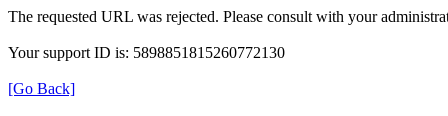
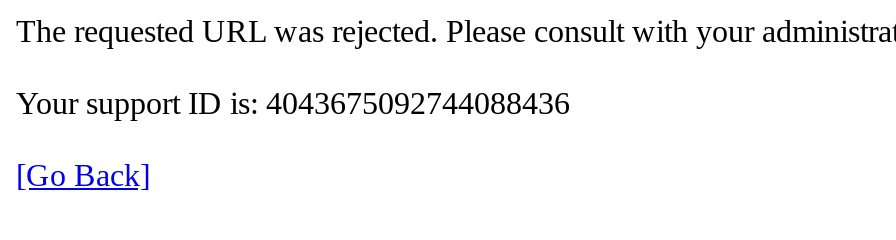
[8,44,285,61] Your support ID is: 5898851815260772130 -> [16,86,570,120] Your support ID is: 4043675092744088436

